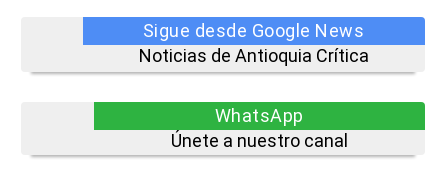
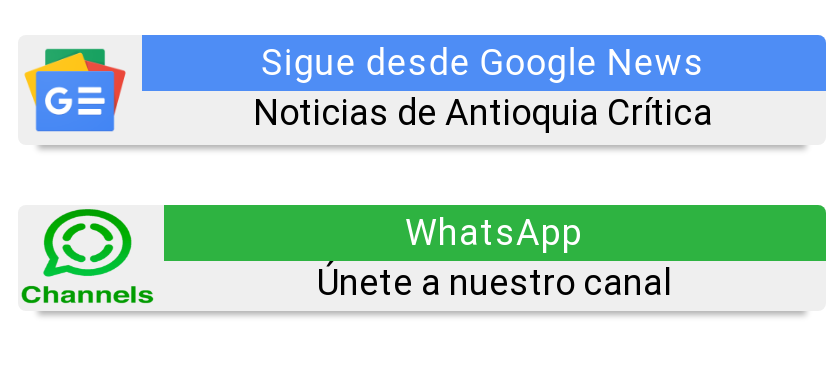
none -> [22,47,128,133] [image]
none -> [20,207,156,305] [image]

